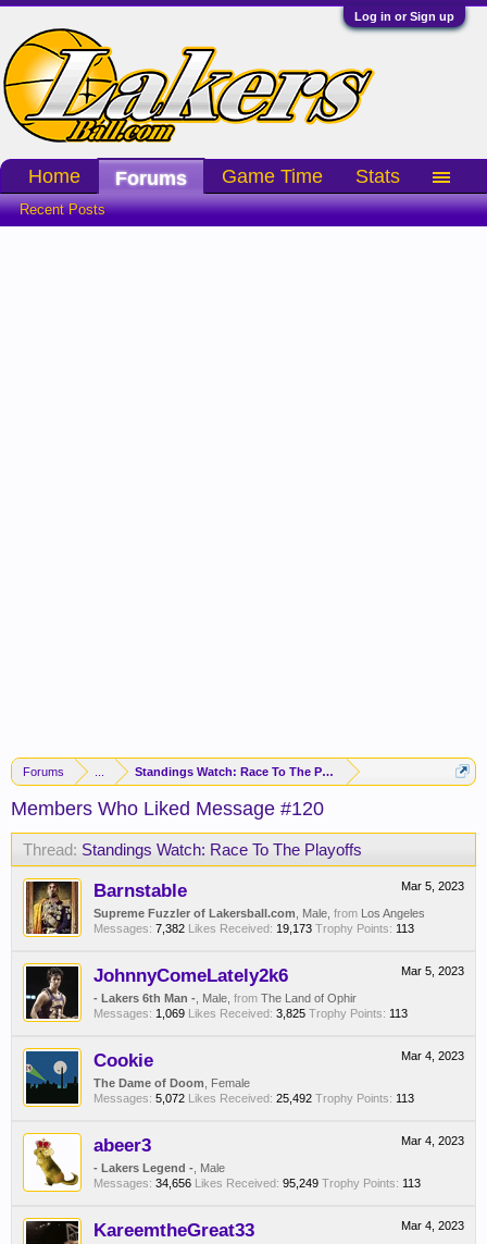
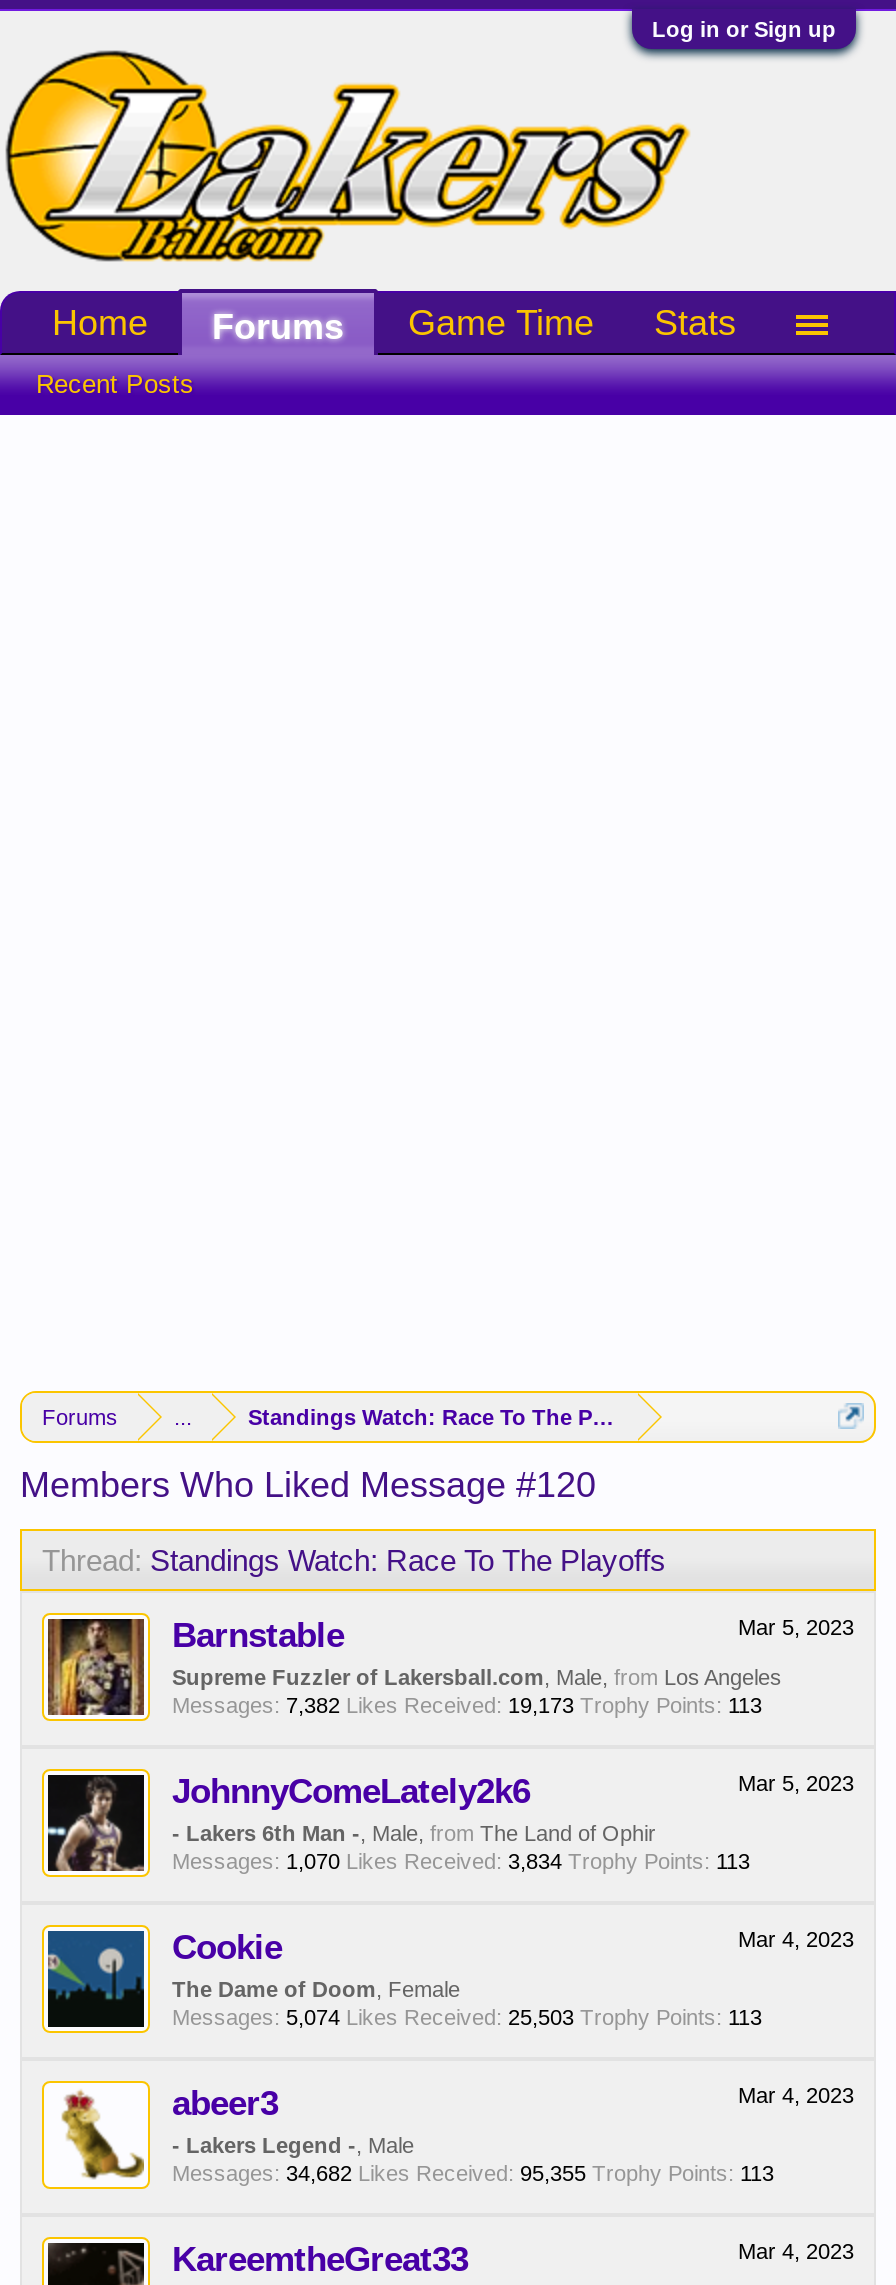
[93,1007,408,1020] Messages: 1,069 Likes Received: 3,825 Trophy Points: 113 -> [172,1849,750,1873] Messages: 1,070 Likes Received: 3,834 Trophy Points: 113
[93,1092,414,1105] Messages: 5,072 Likes Received: 25,492 Trophy Points: 113 -> [172,2005,762,2029] Messages: 5,074 Likes Received: 25,503 Trophy Points: 113
[93,1177,421,1190] Messages: 34,656 Likes Received: 95,249 Trophy Points: 113 -> [172,2161,774,2185] Messages: 34,682 Likes Received: 95,355 Trophy Points: 113

